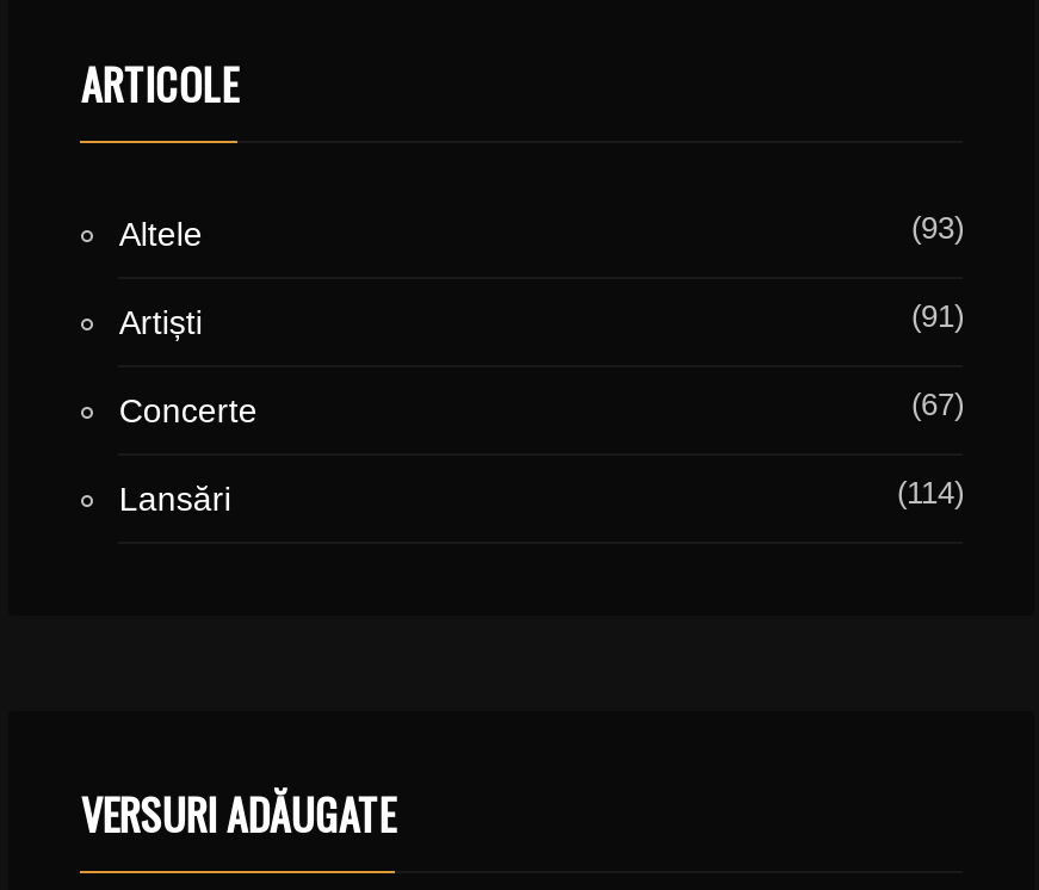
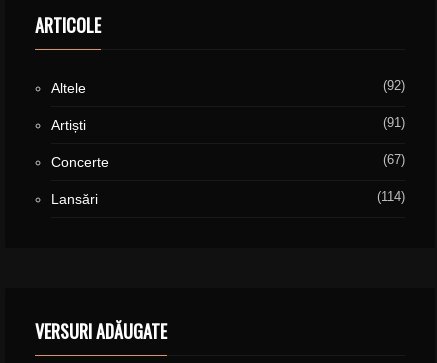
[911,210,964,246] (93) -> [383,78,405,93] (92)

